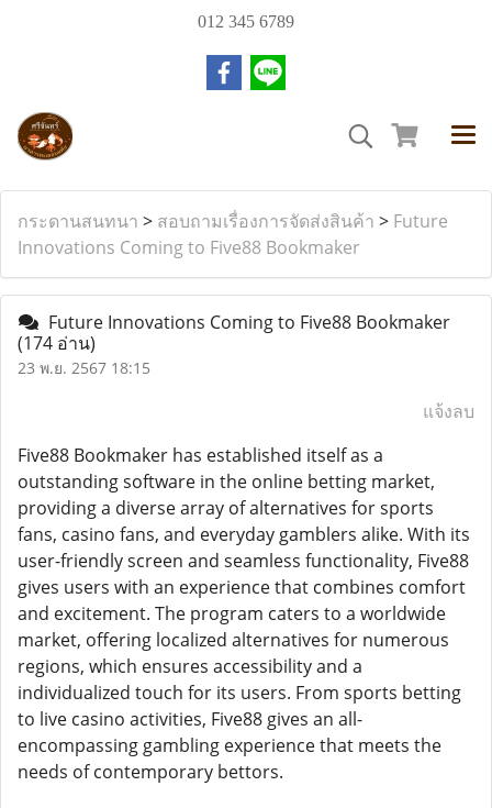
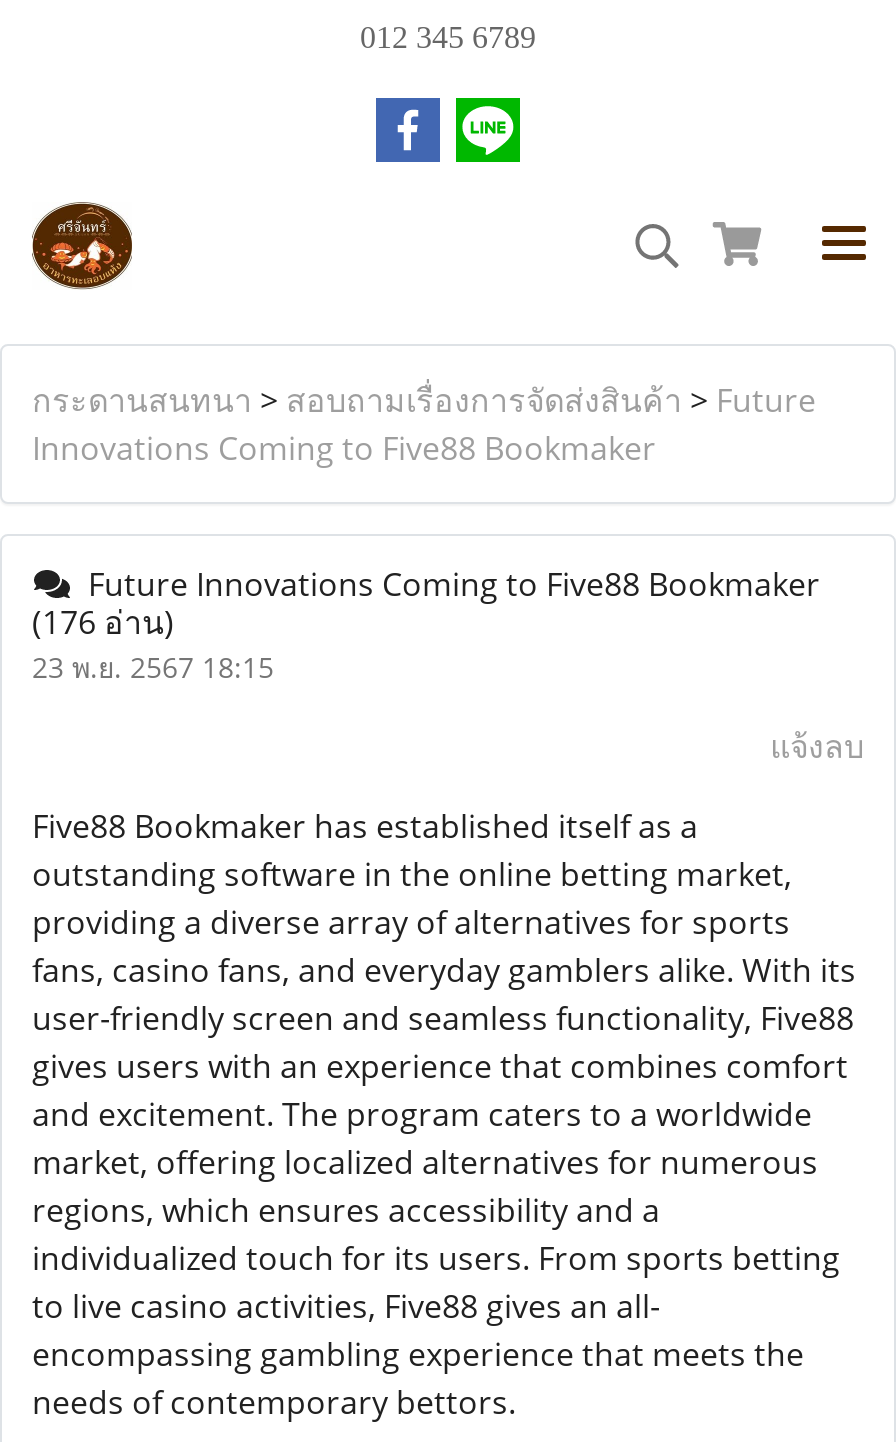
[18,331,96,355] (174 อ่าน) -> [32,600,174,644] (176 อ่าน)

